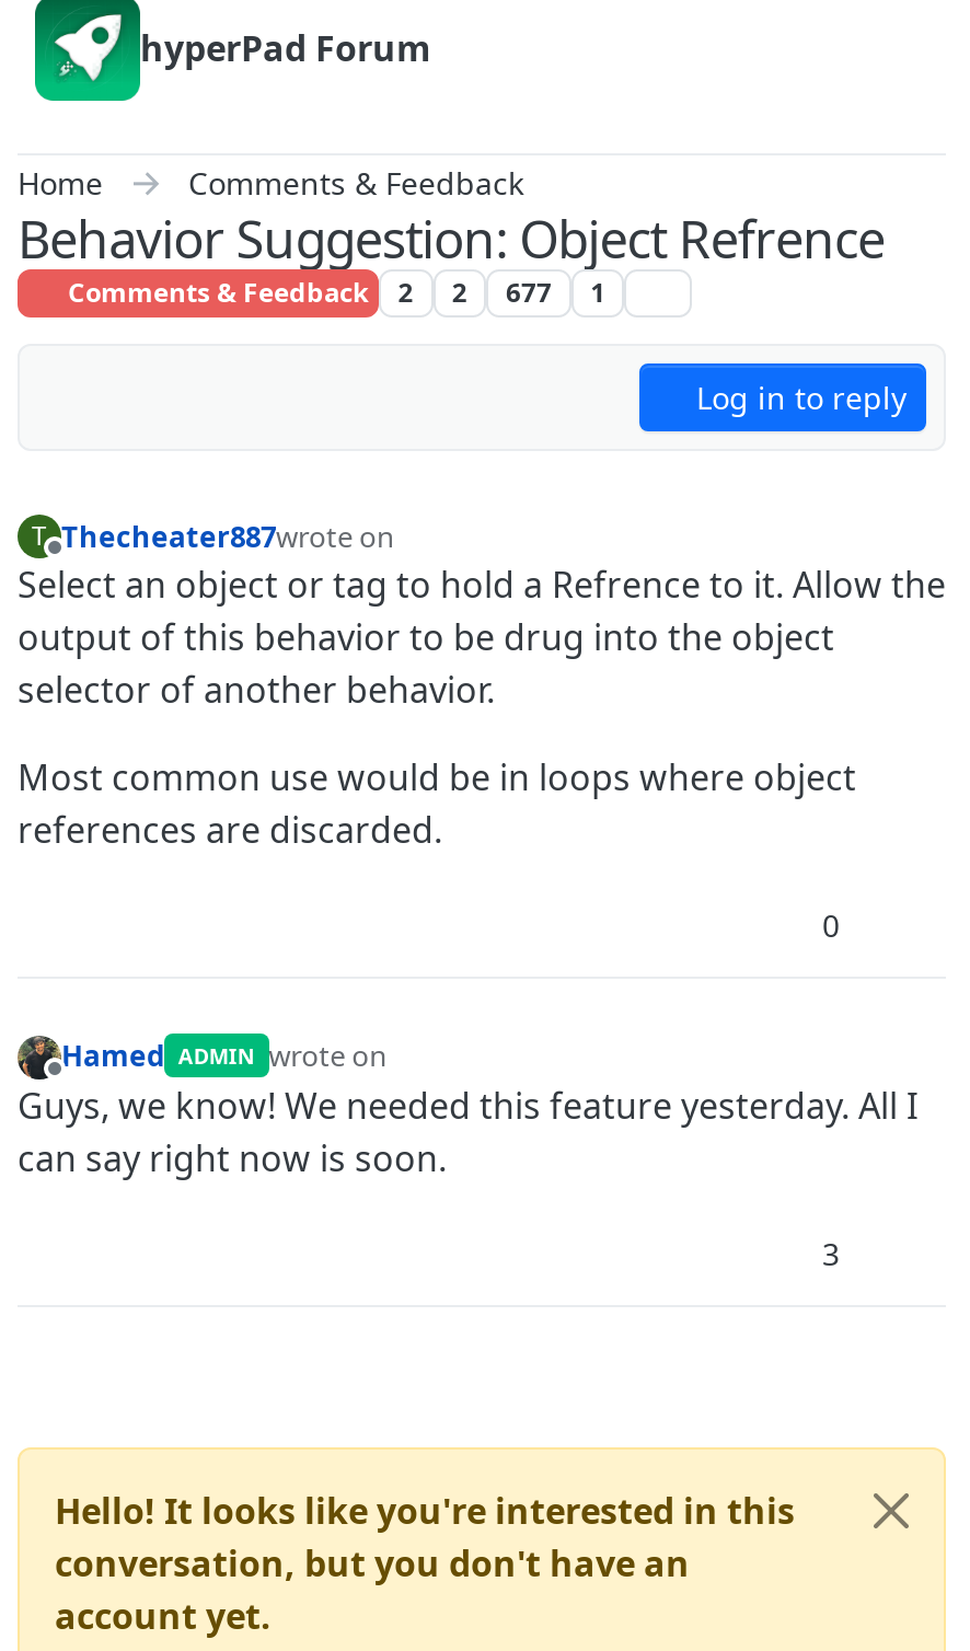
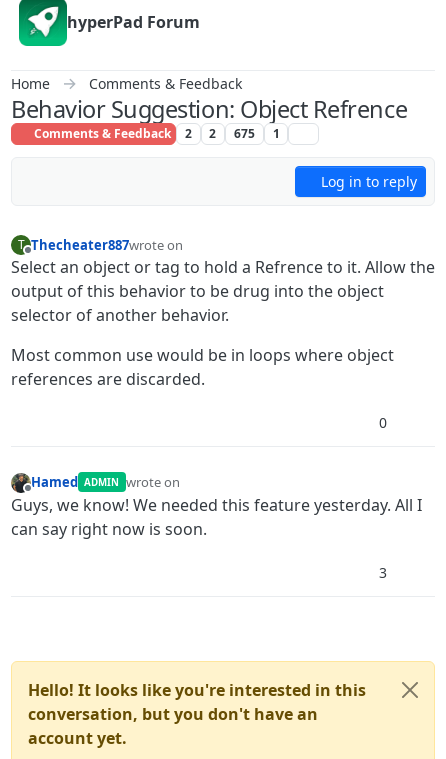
[61,274,606,311] Comments & Feedback 2 2 677 1 -> [31,125,280,142] Comments & Feedback 2 2 675 1

